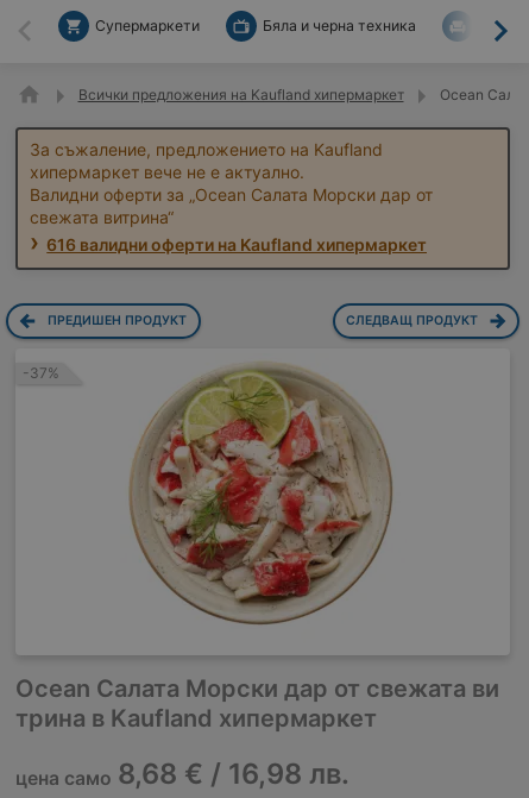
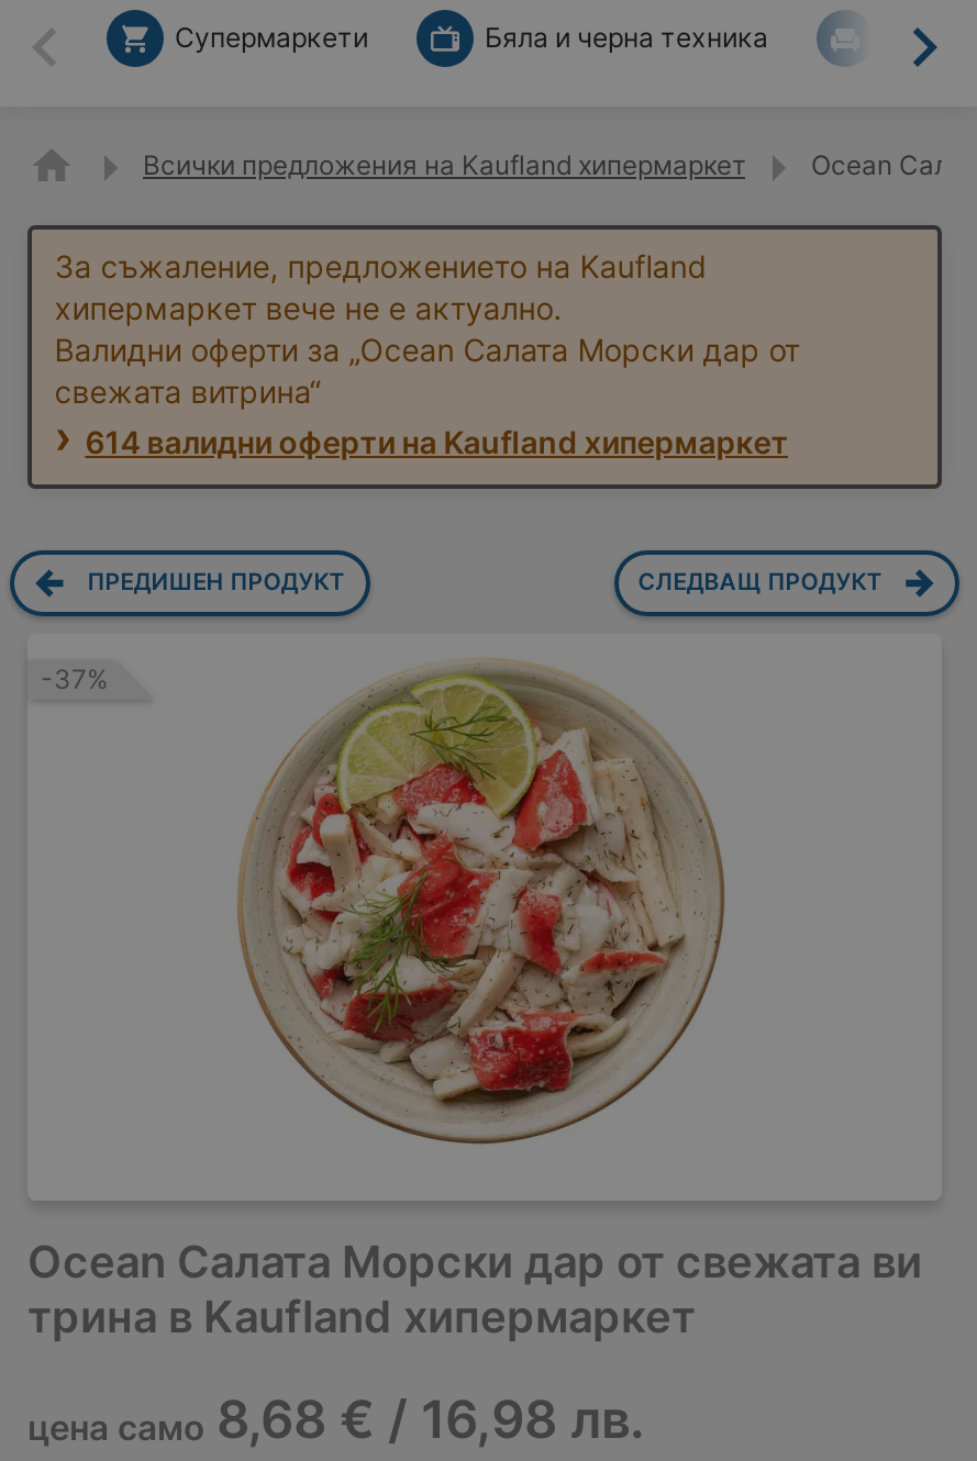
[47,234,427,254] 616 валидни оферти на Kaufland хипермаркет -> [85,422,788,459] 614 валидни оферти на Kaufland хипермаркет

